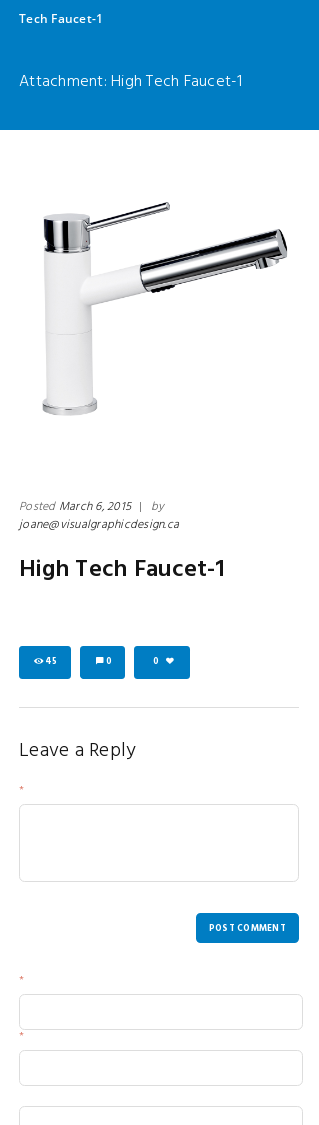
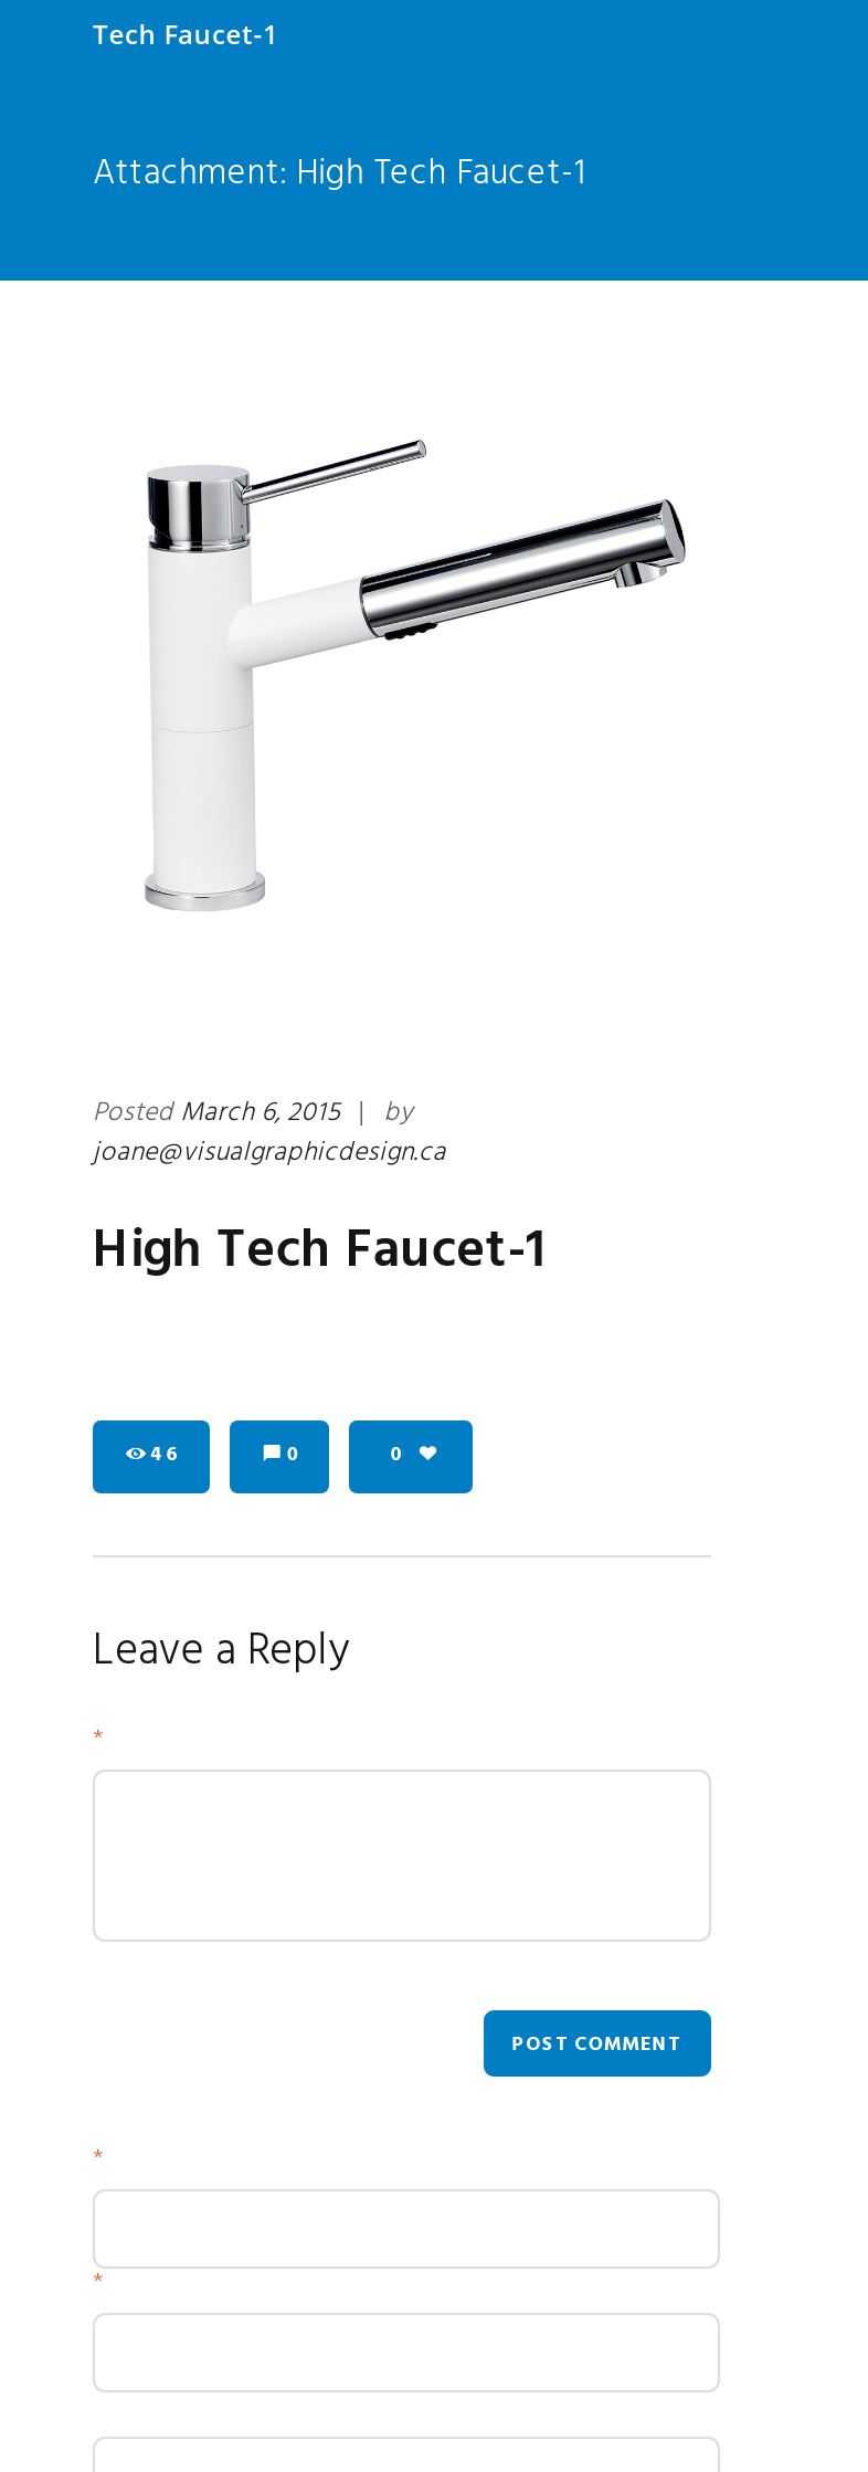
[45,655,57,669] 45 -> [150,1440,180,1471] 46

